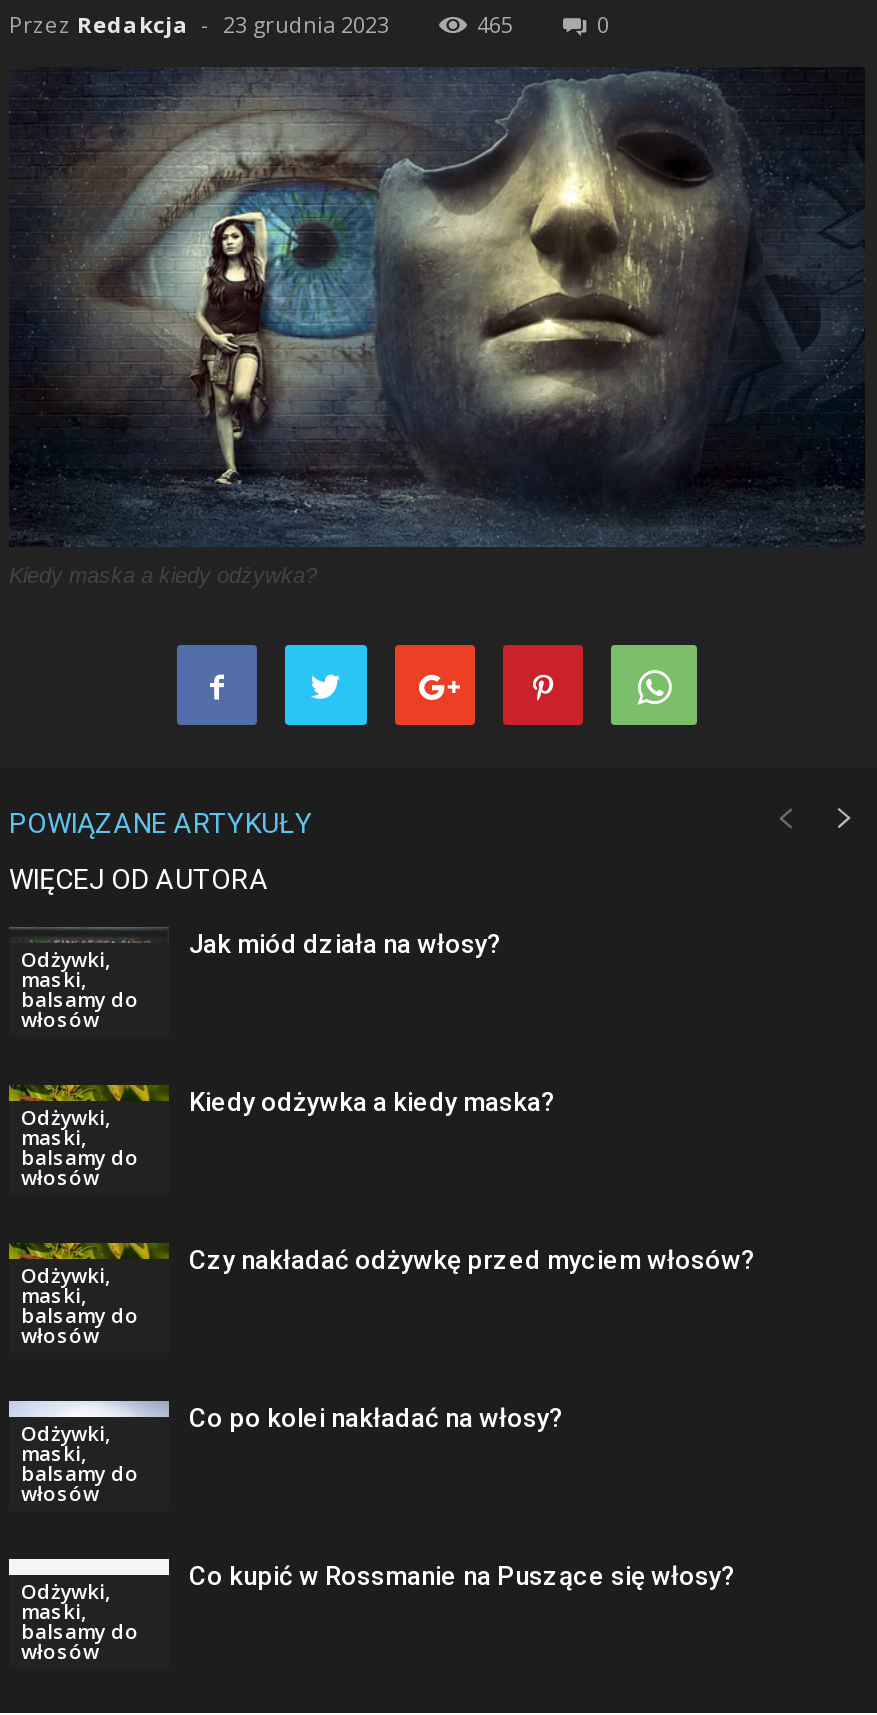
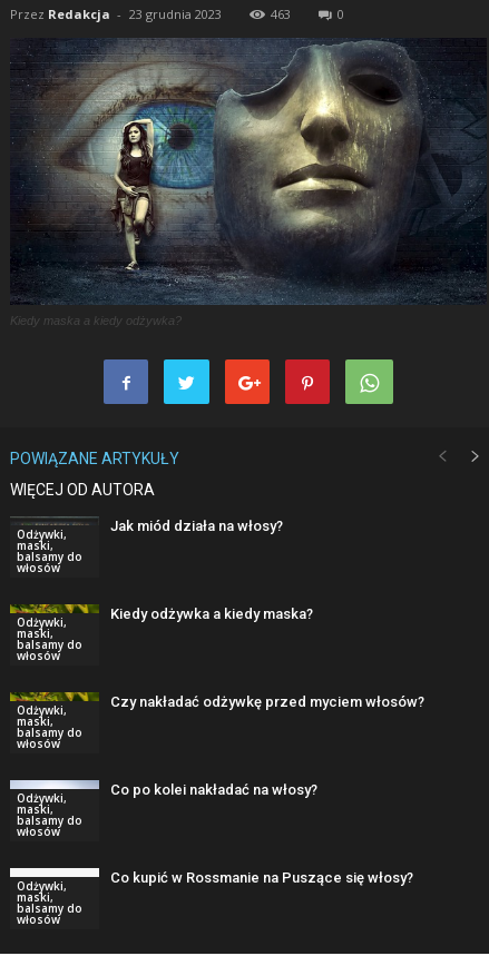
[477,9,513,39] 465 -> [271,6,291,22] 463

